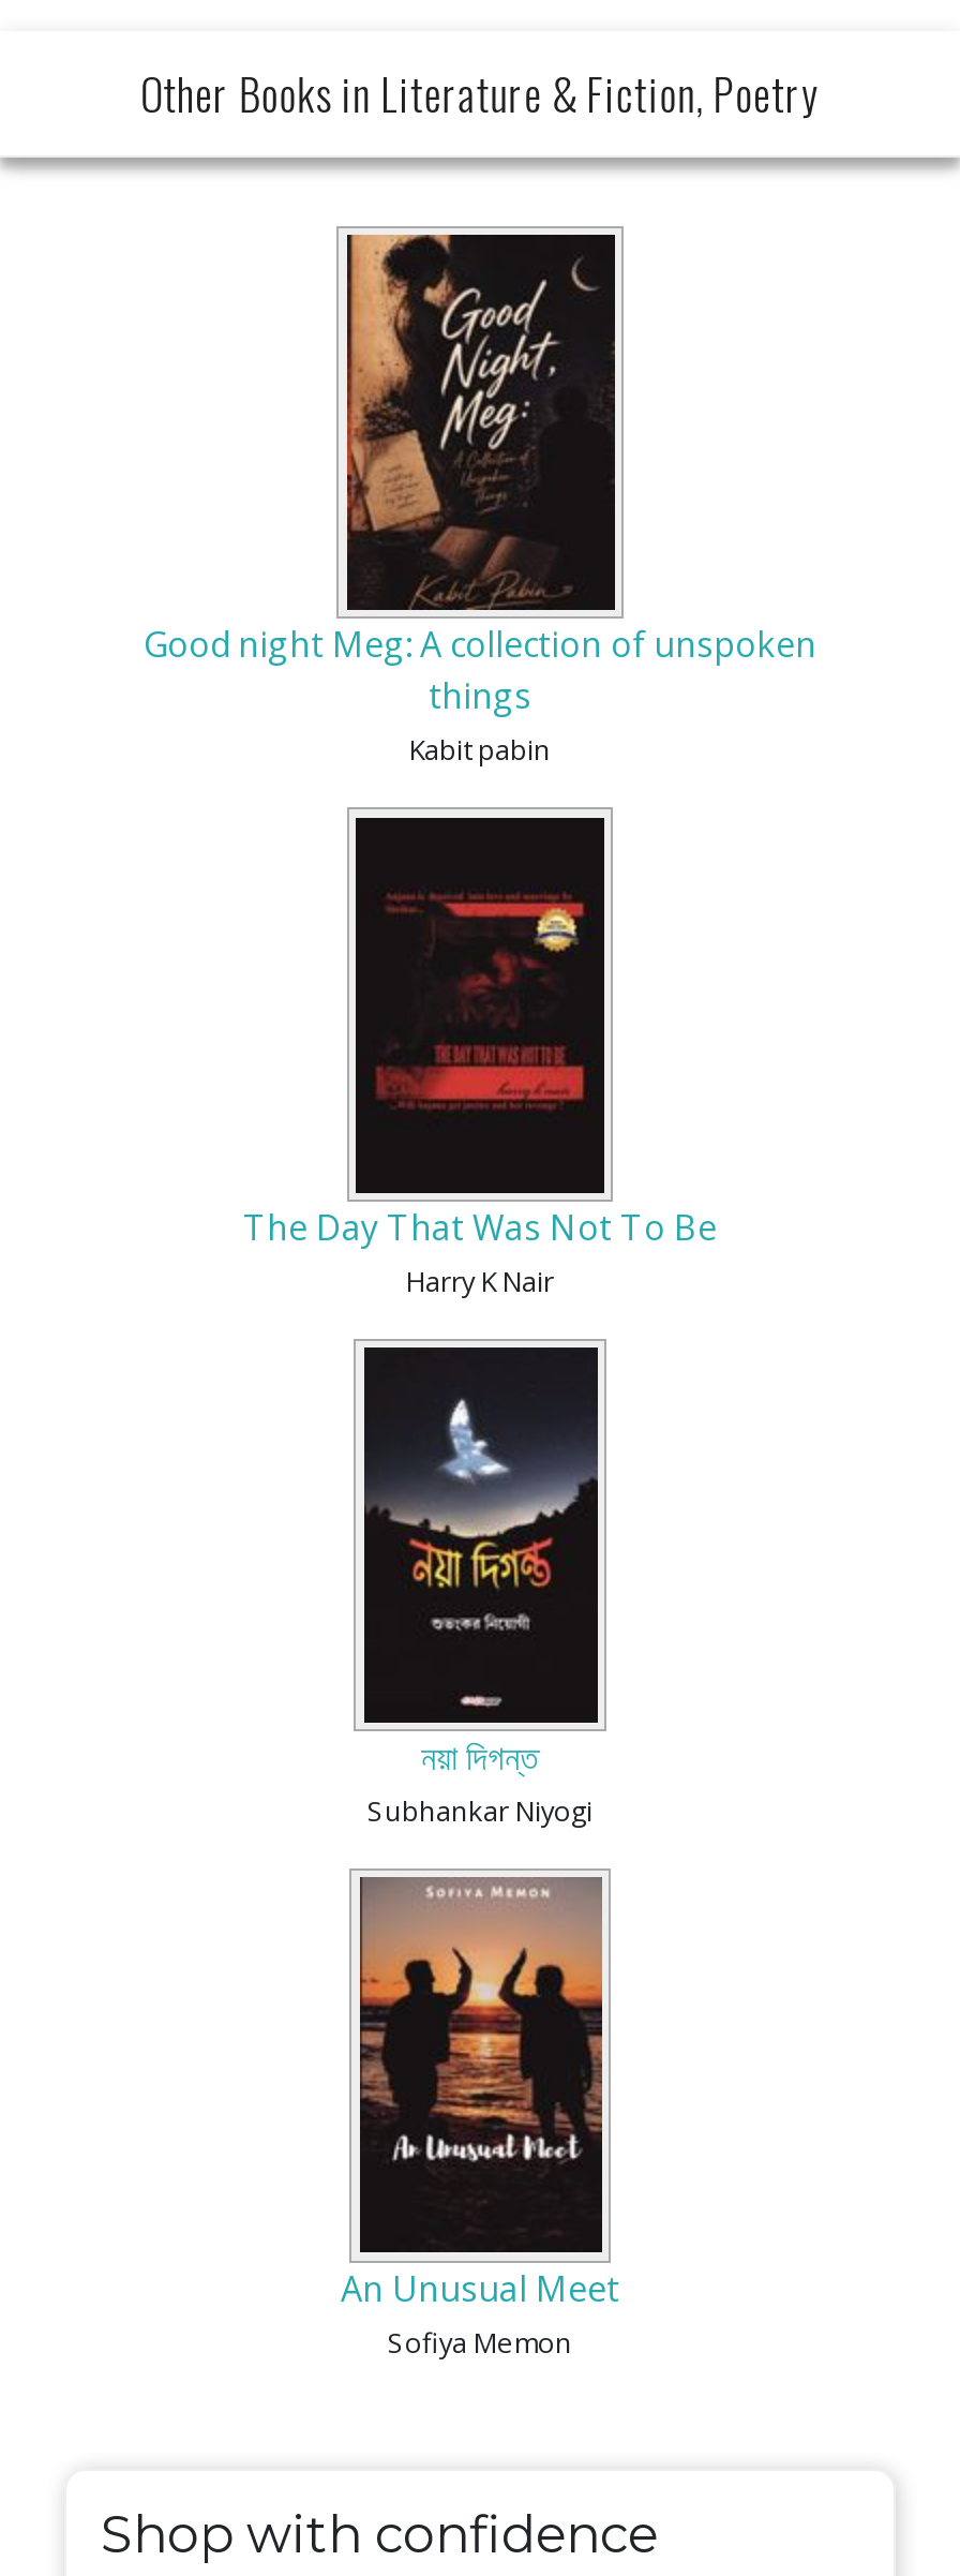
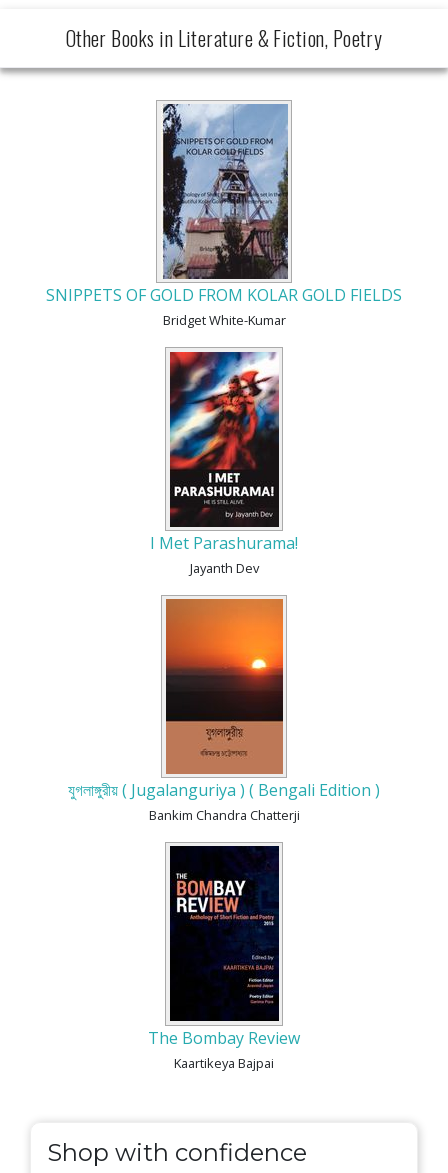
[144,233,816,769] [image] | Good night Meg: A collection of unspoken | things | Kabit pabin -> [46,103,402,329] [image] | SNIPPETS OF GOLD FROM KOLAR GOLD FIELDS | Bridget White-Kumar
[243,807,717,1300] [image] | The Day That Was Not To Be | Harry K Nair -> [150,351,298,577] [image] | I Met Parashurama! | Jayanth Dev
[356,1345,613,1830] [image] | নয়া দিগন্ত | Subhankar Niyogi -> [68,595,380,824] [image] | যুগলাঙ্গুরীয় ( Jugalanguriya ) ( Bengali Edition ) | Bankim Chandra Chatterji
[341,1877,619,2361] [image] | An Unusual Meet | Sofiya Memon -> [148,856,300,1071] [image] | The Bombay Review | Kaartikeya Bajpai

